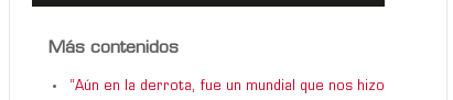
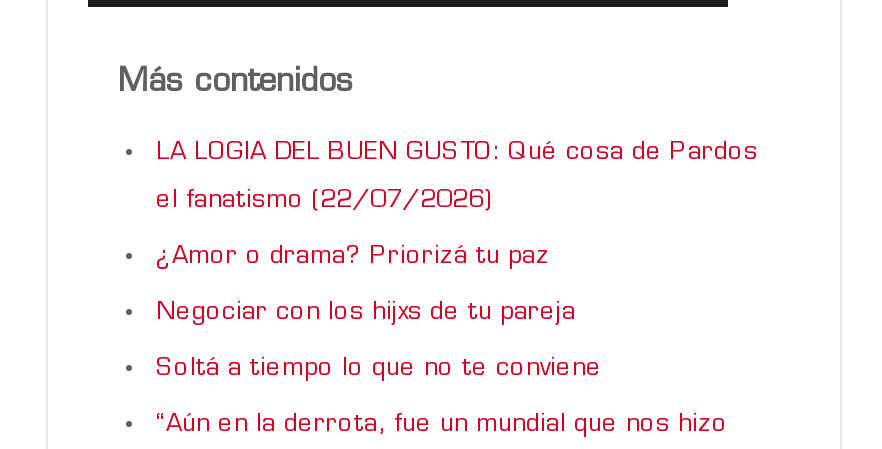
none -> [156,140,758,380] LA LOGIA DEL BUEN GUSTO: Qué cosa de Pardos | el fanatismo (22/07/2026) | ¿Amor o drama? Priorizá tu paz | Negociar con los hijxs de tu pareja | Soltá a tiempo lo que no te conviene

